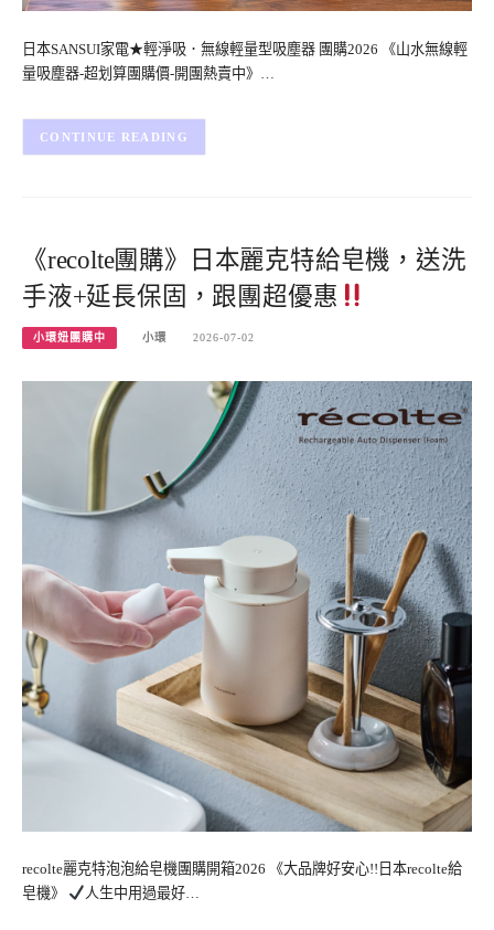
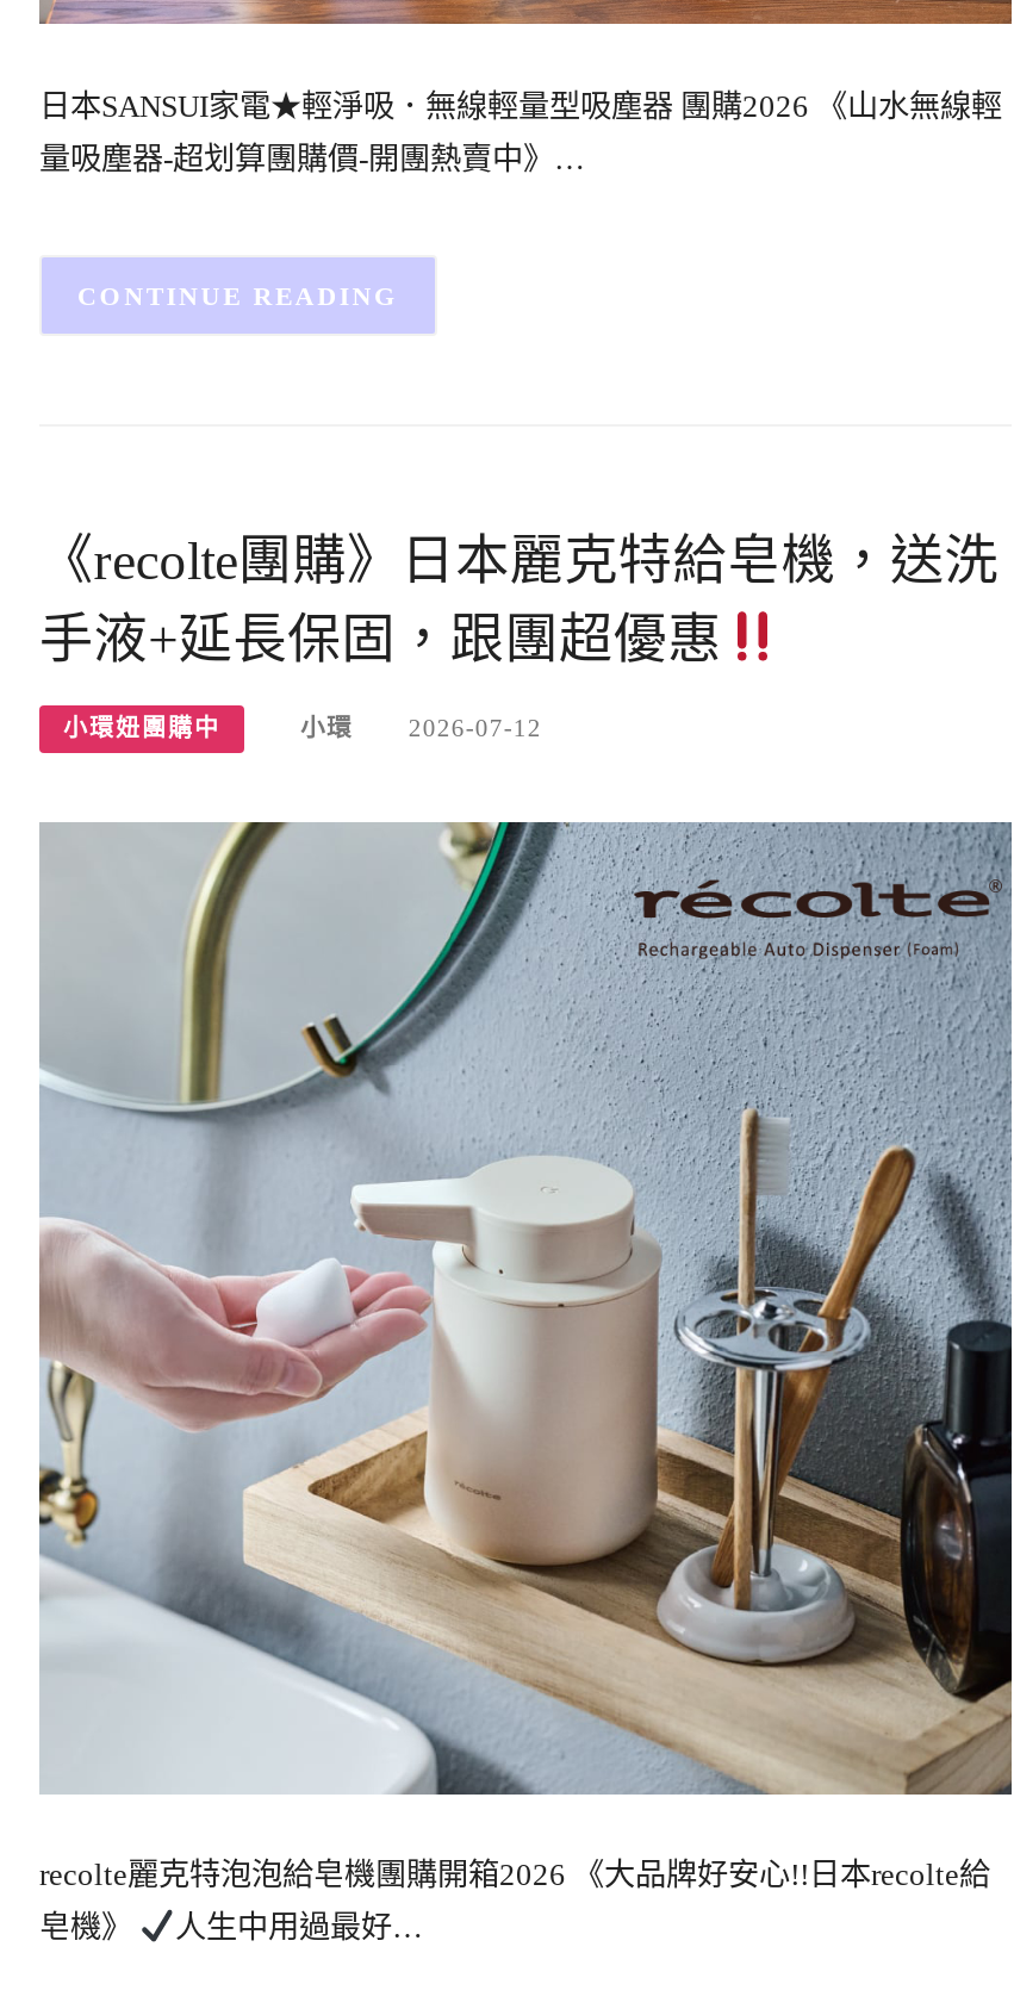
[193,331,255,344] 2026-07-02 -> [408,715,542,741] 2026-07-12

